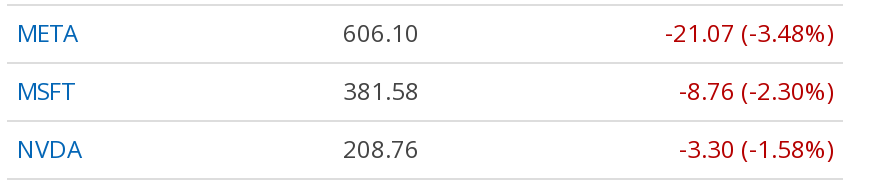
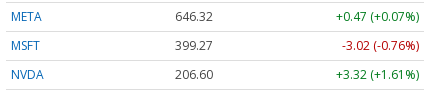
[343,16,419,50] 606.10 -> [175,8,213,25] 646.32
[665,16,833,50] -21.07 (-3.48%) -> [336,8,419,25] +0.47 (+0.07%)
[343,74,419,108] 381.58 -> [175,37,213,54] 399.27
[679,74,833,108] -8.76 (-2.30%) -> [342,37,419,54] -3.02 (-0.76%)
[343,132,419,166] 208.76 -> [175,66,213,83] 206.60
[679,132,833,166] -3.30 (-1.58%) -> [336,66,419,83] +3.32 (+1.61%)

